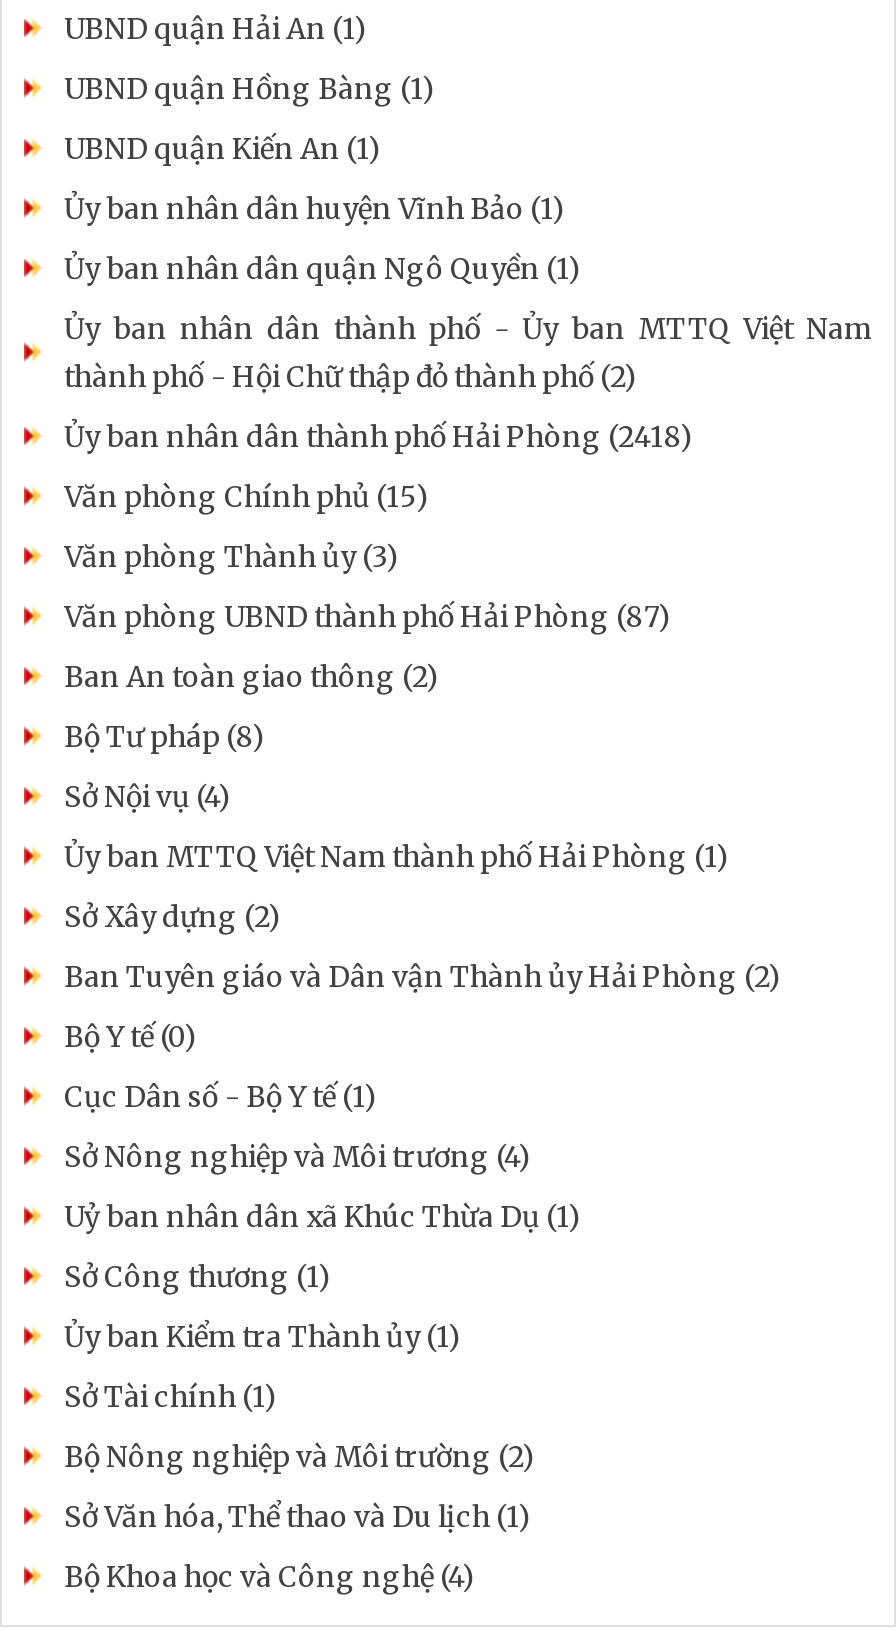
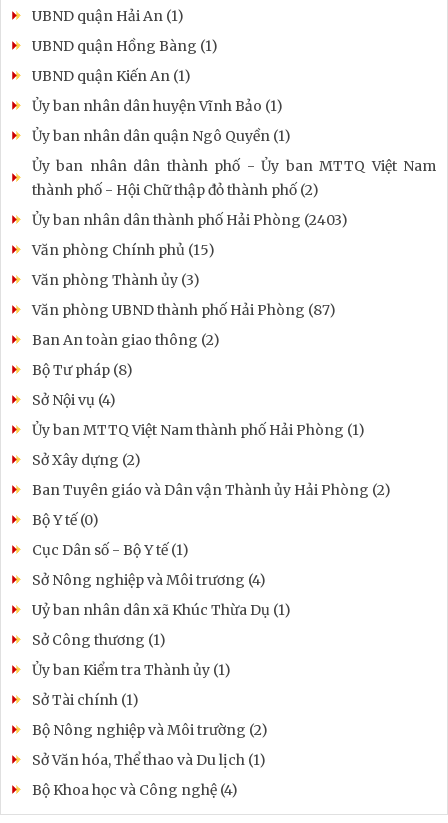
[64,418,694,454] Ủy ban nhân dân thành phố Hải Phòng (2418) -> [32,211,348,229] Ủy ban nhân dân thành phố Hải Phòng (2403)

